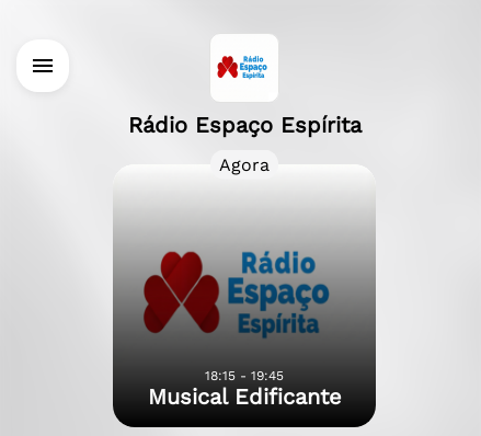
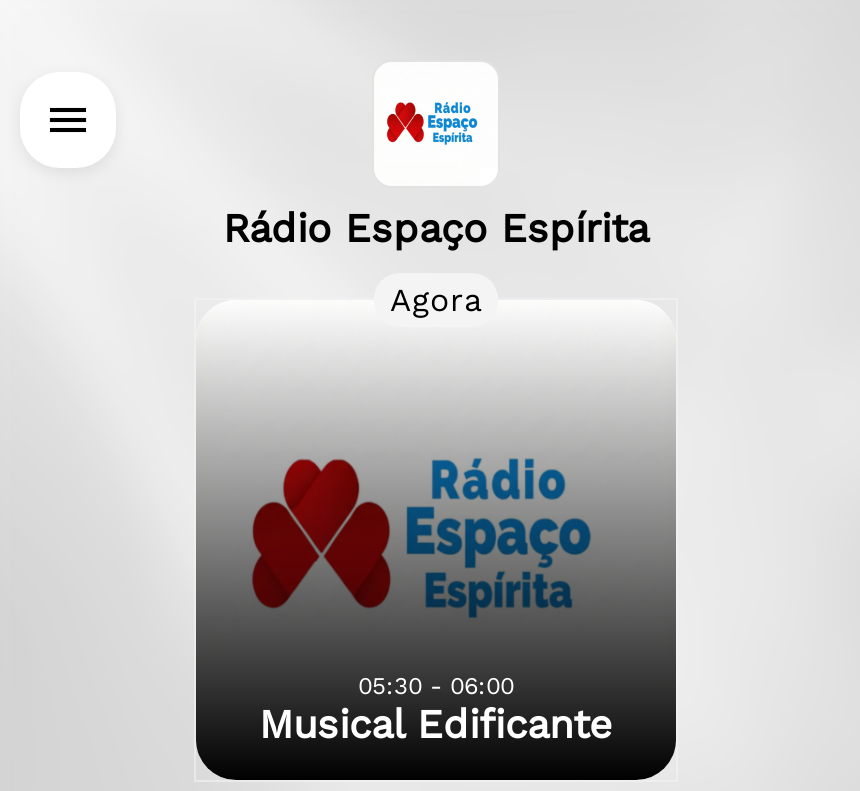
[205,368,284,383] 18:15 - 19:45 -> [358,672,514,700] 05:30 - 06:00

